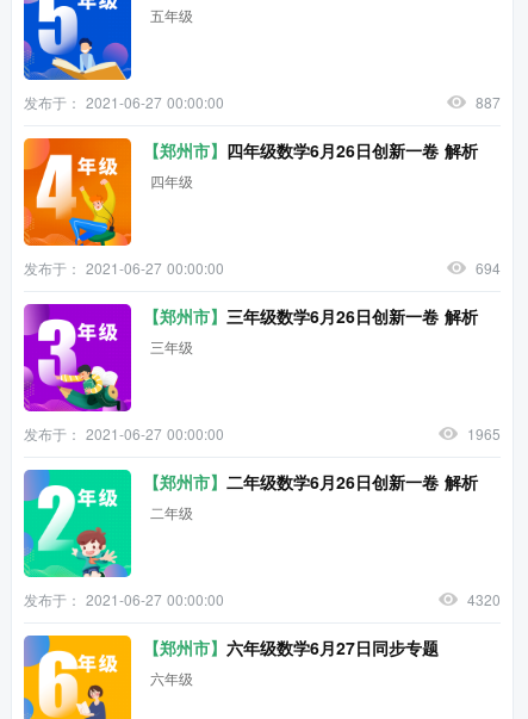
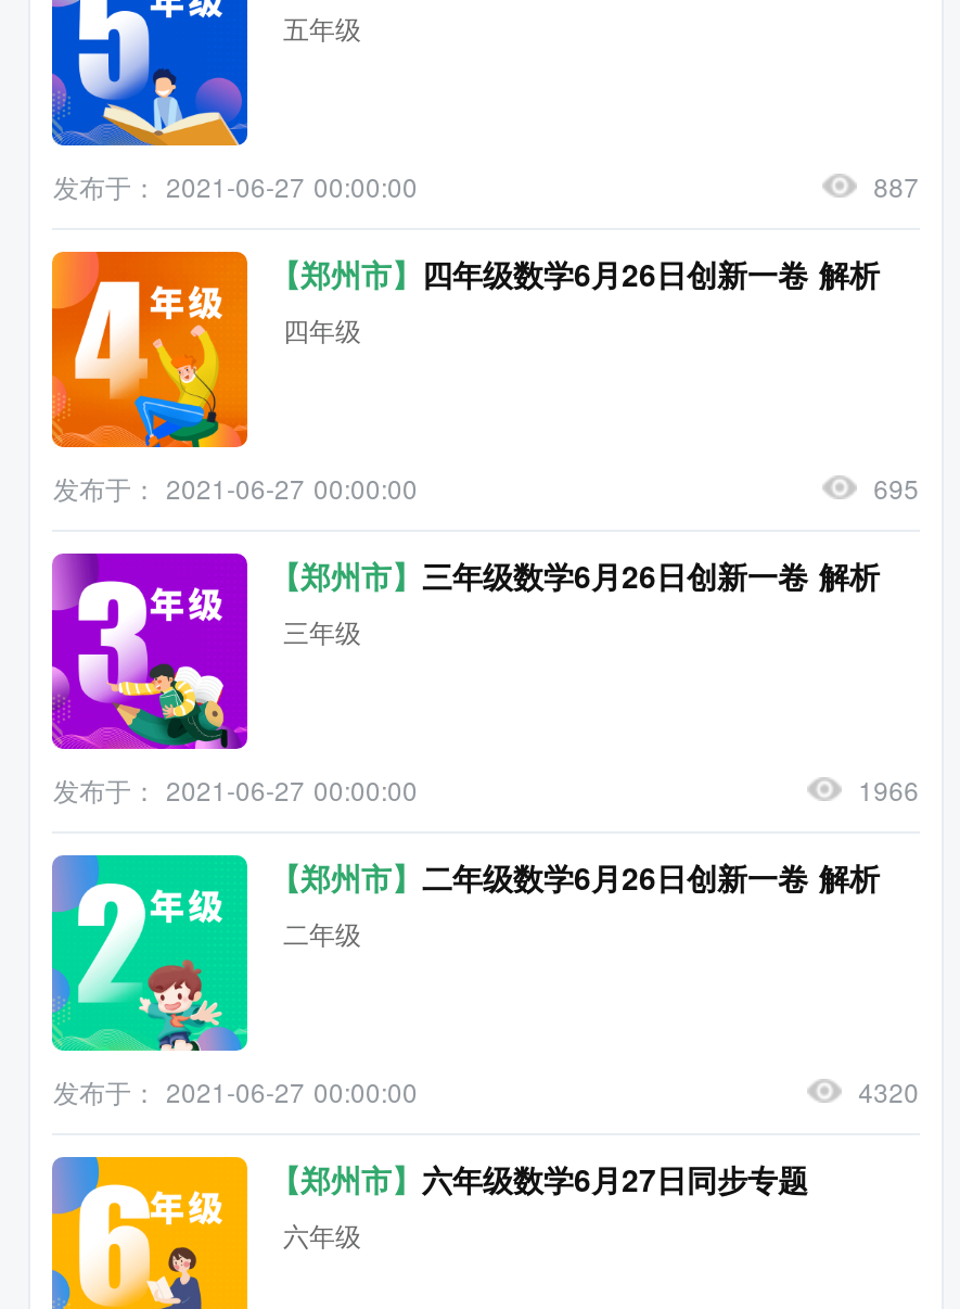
[470,258,500,278] 694 -> [865,470,919,506] 695
[462,424,500,444] 1965 -> [850,771,919,808] 1966

